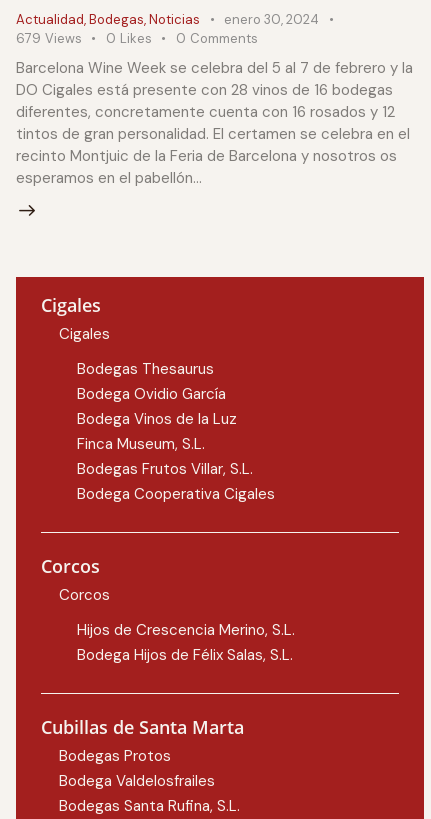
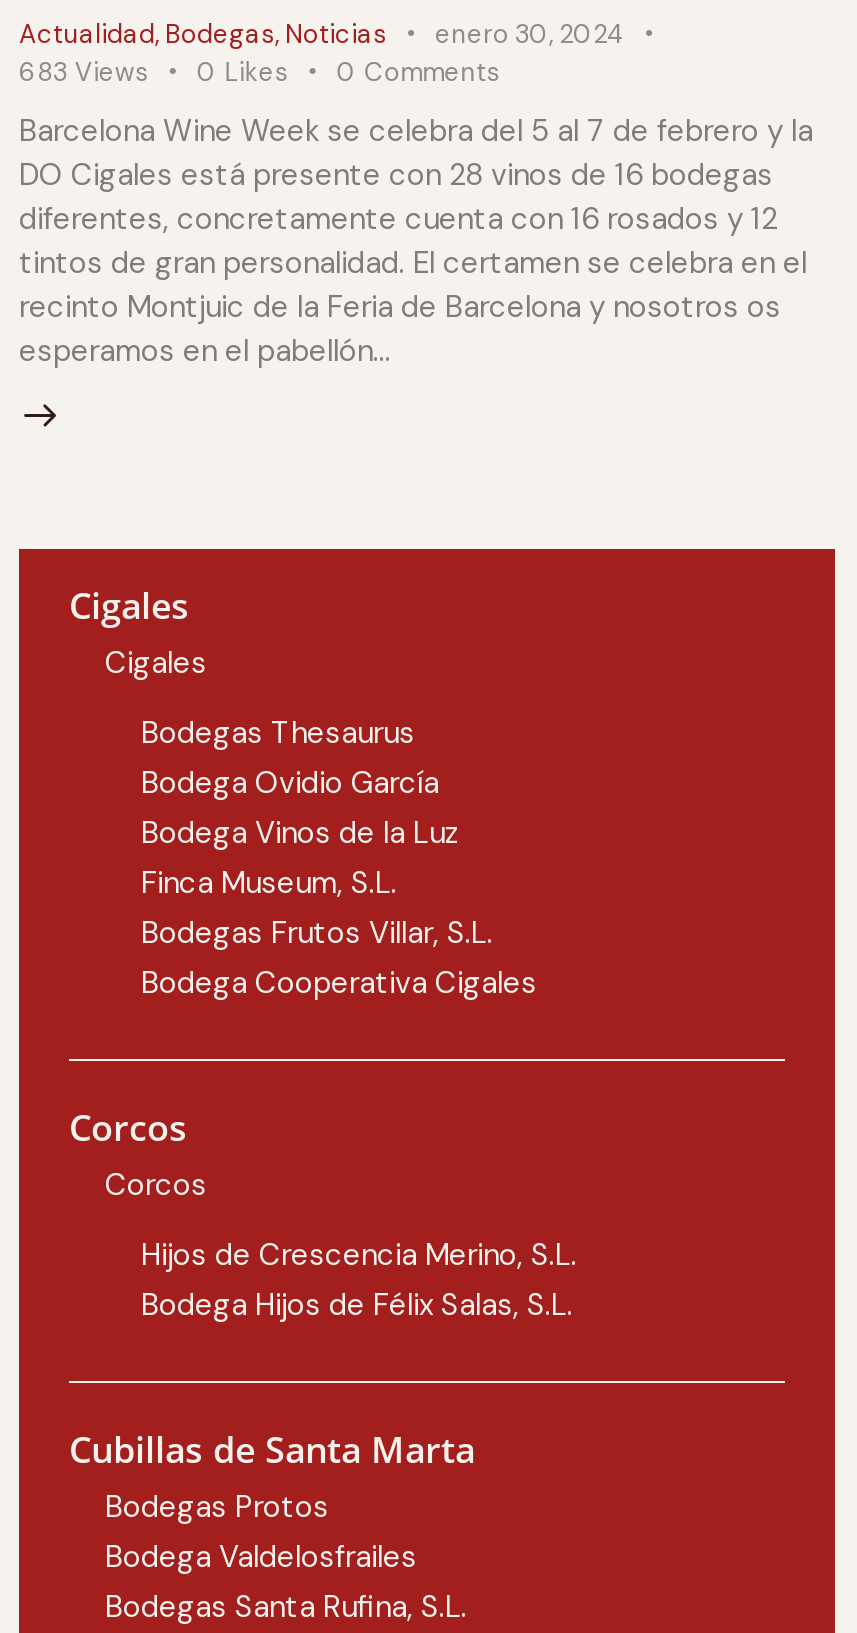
[16,30,82,47] 679 Views -> [19,55,149,89] 683 Views

